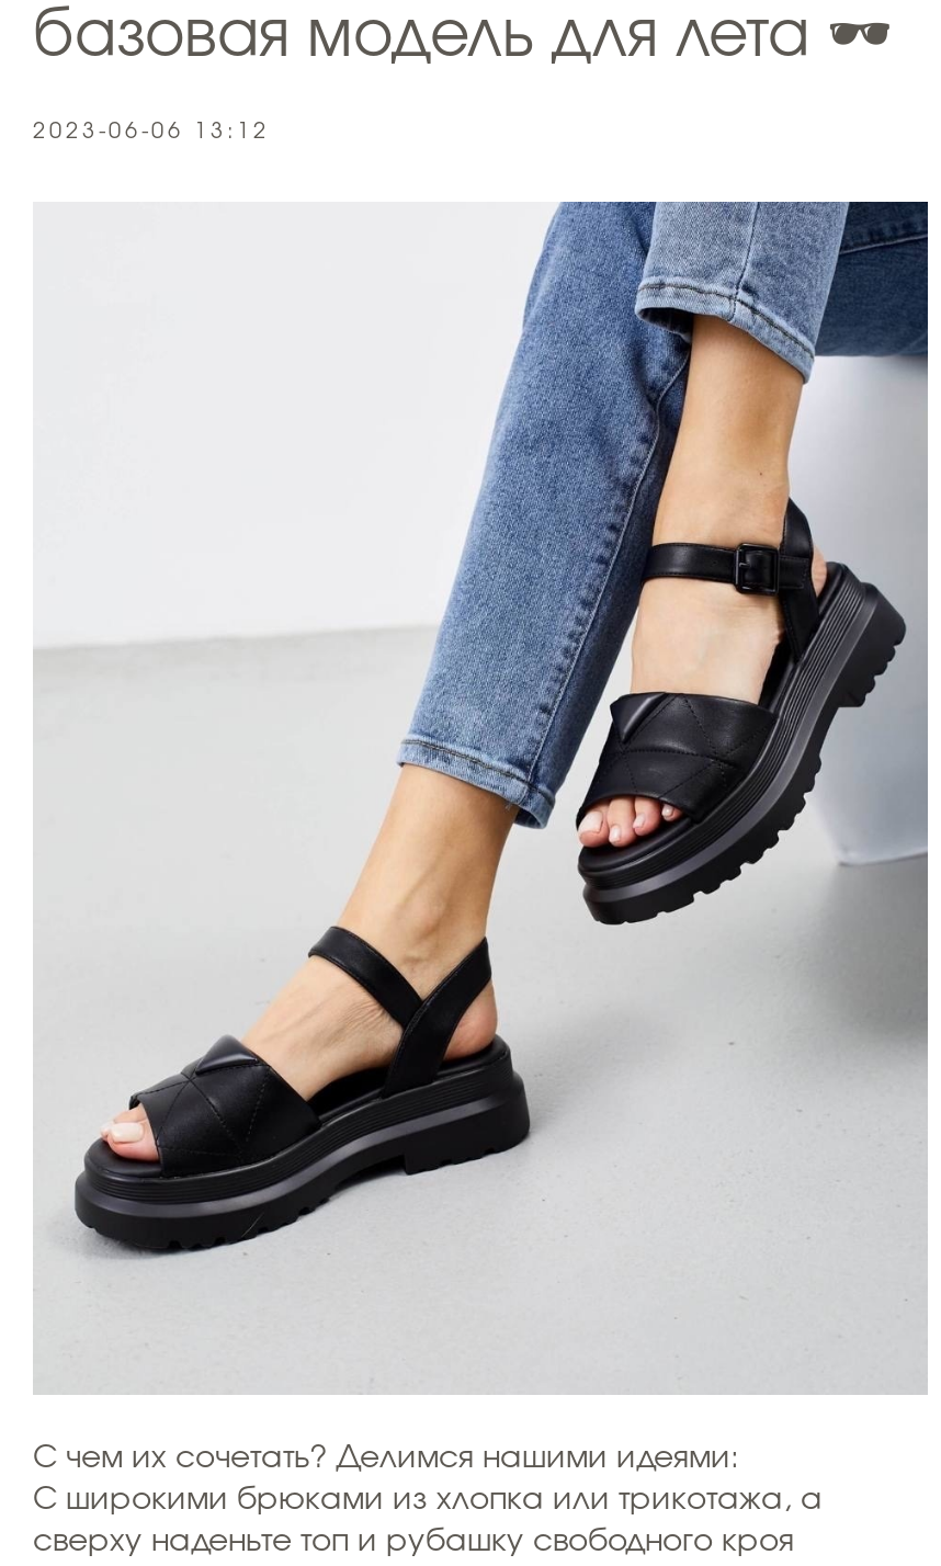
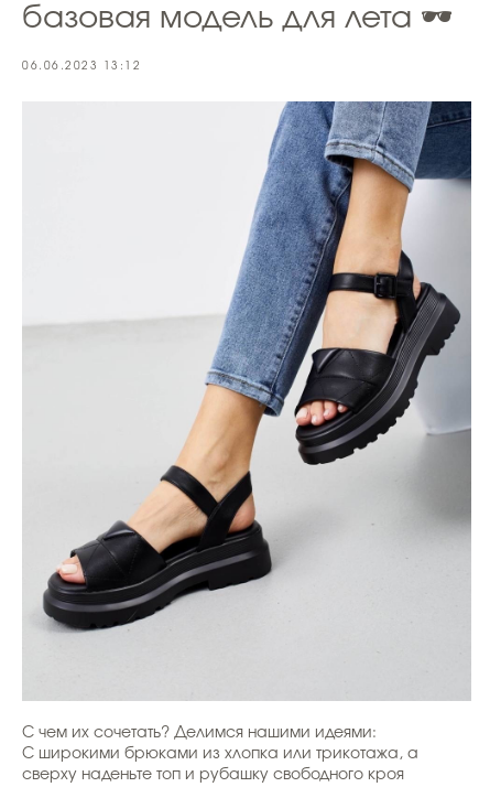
[33,121,270,143] 2023-06-06 13:12 -> [22,61,141,72] 06.06.2023 13:12

